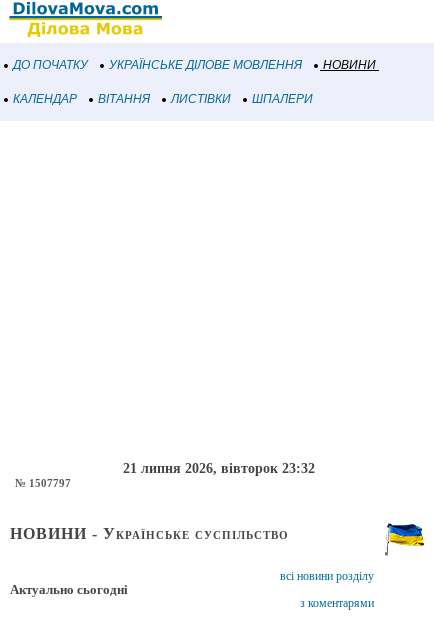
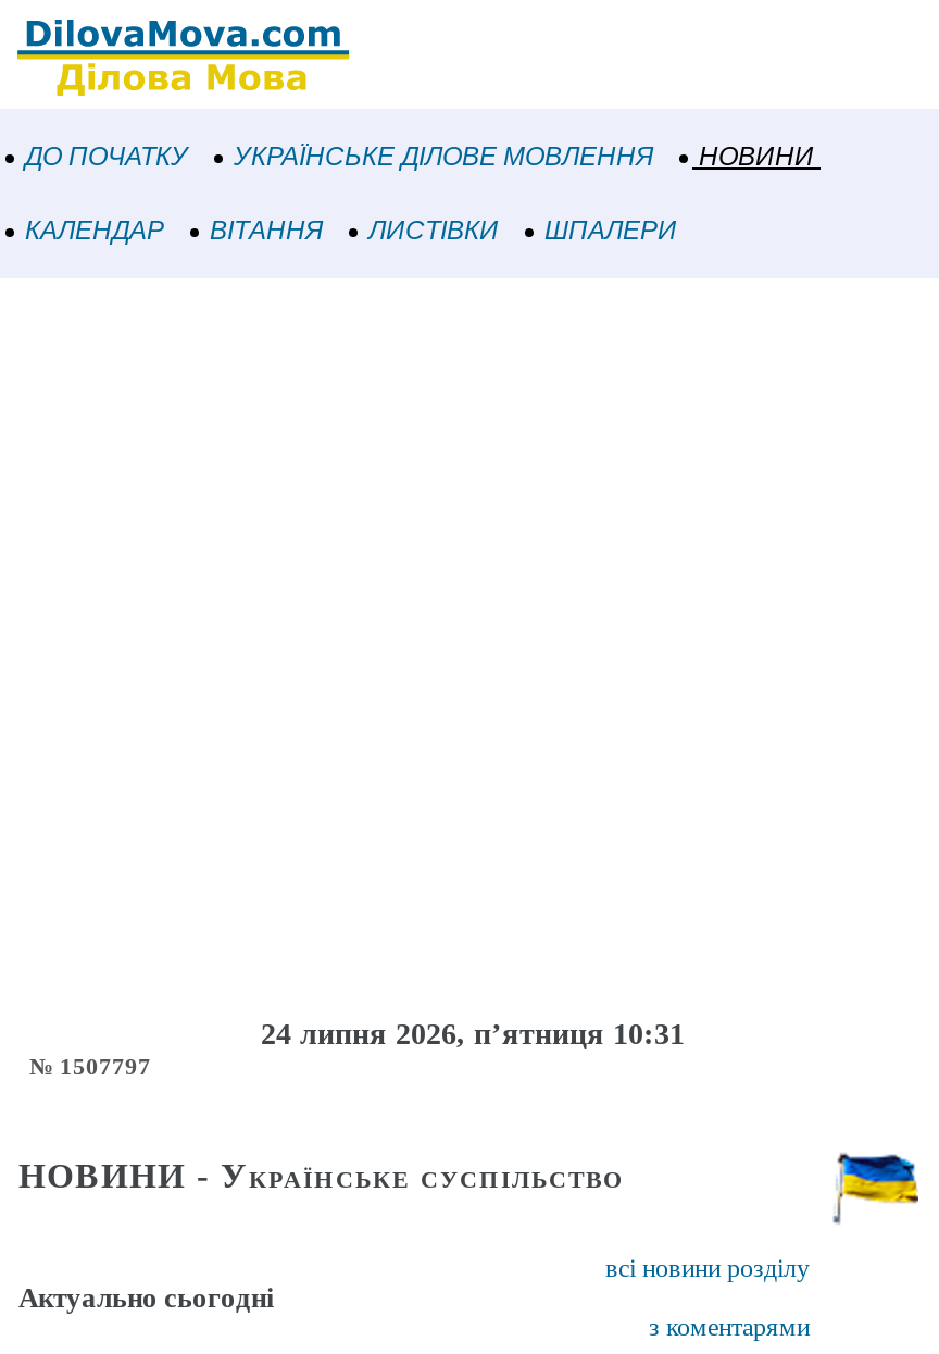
[123,461,315,476] 21 липня 2026, вівторок 23:32 -> [261,1018,685,1051] 24 липня 2026, п’ятниця 10:31

